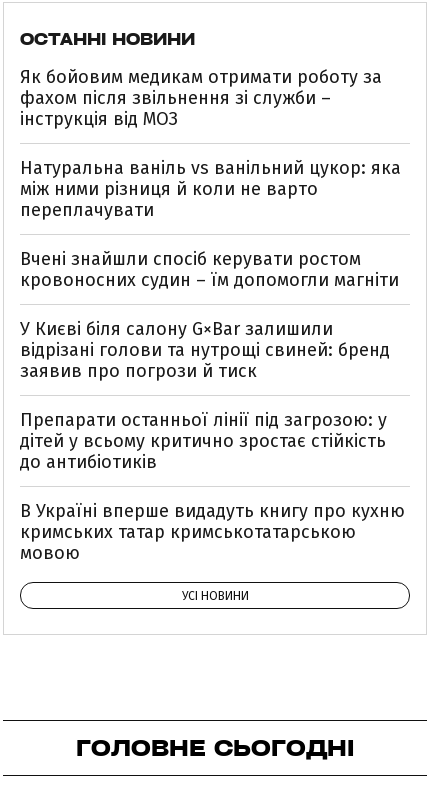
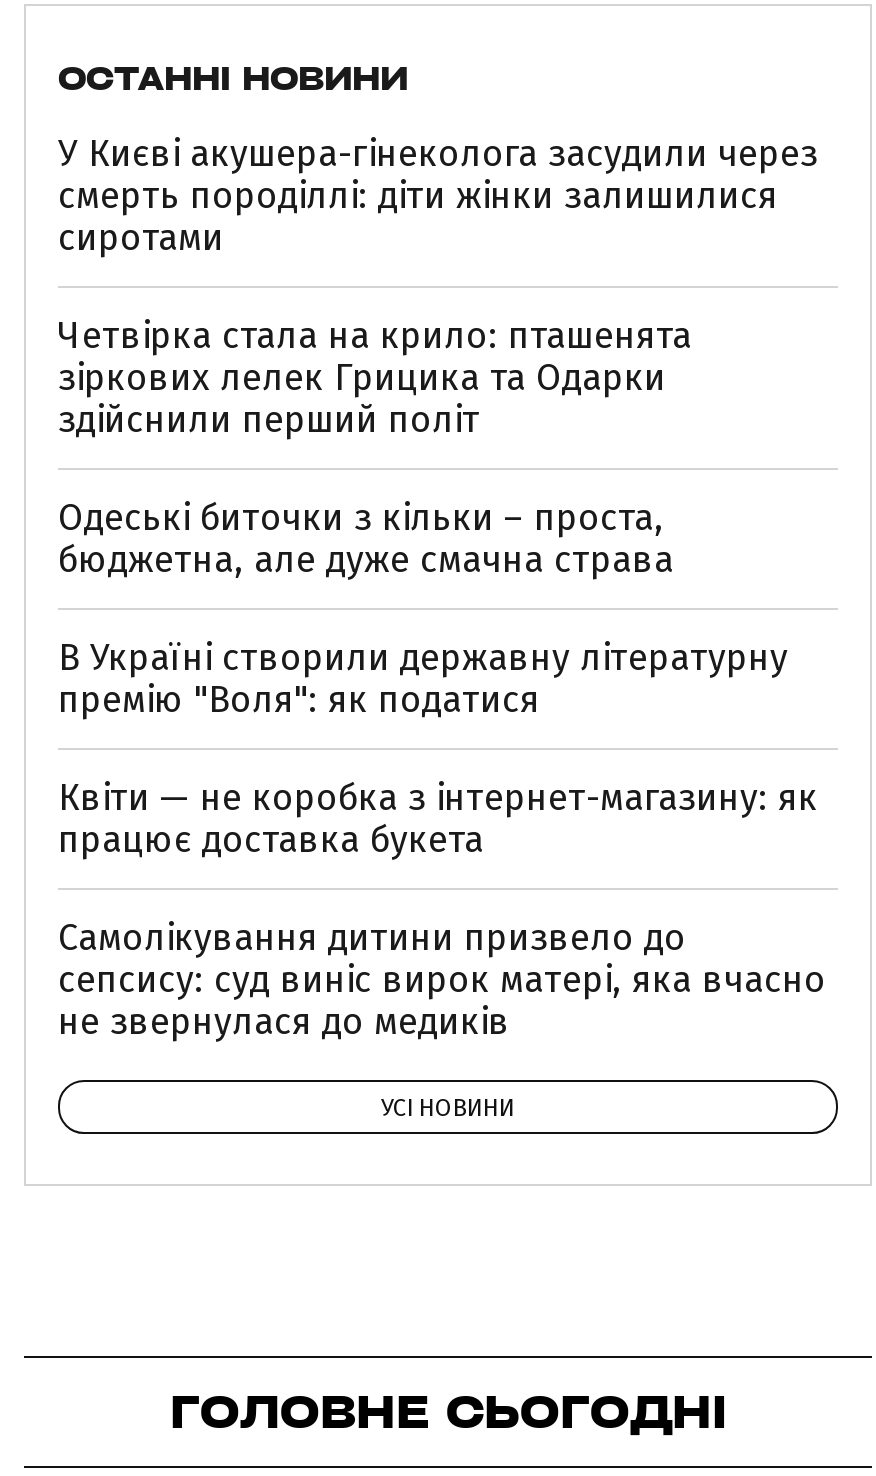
[20,65,382,129] Як бойовим медикам отримати роботу за | фахом після звільнення зі служби – | інструкція від МОЗ -> [58,133,818,261] У Києві акушера-гінеколога засудили через | смерть породіллі: діти жінки залишилися | сиротами
[20,156,401,220] Натуральна ваніль vs ванільний цукор: яка | між ними різниця й коли не варто | переплачувати -> [58,315,692,443] Четвірка стала на крило: пташенята | зіркових лелек Грицика та Одарки | здійснили перший політ
[20,247,399,290] Вчені знайшли спосіб керувати ростом | кровоносних судин – їм допомогли магніти -> [58,497,674,583] Одеські биточки з кільки – проста, | бюджетна, але дуже смачна страва
[20,317,390,381] У Києві біля салону G×Bar залишили | відрізані голови та нутрощі свиней: бренд | заявив про погрози й тиск -> [58,637,788,723] В Україні створили державну літературну | премію "Воля": як податися
[20,408,387,472] Препарати останньої лінії під загрозою: у | дітей у всьому критично зростає стійкість | до антибіотиків -> [58,777,818,863] Квіти — не коробка з інтернет-магазину: як | працює доставка букета
[20,499,405,563] В Україні вперше видадуть книгу про кухню | кримських татар кримськотатарською | мовою -> [58,917,826,1045] Самолікування дитини призвело до | сепсису: суд виніс вирок матері, яка вчасно | не звернулася до медиків

